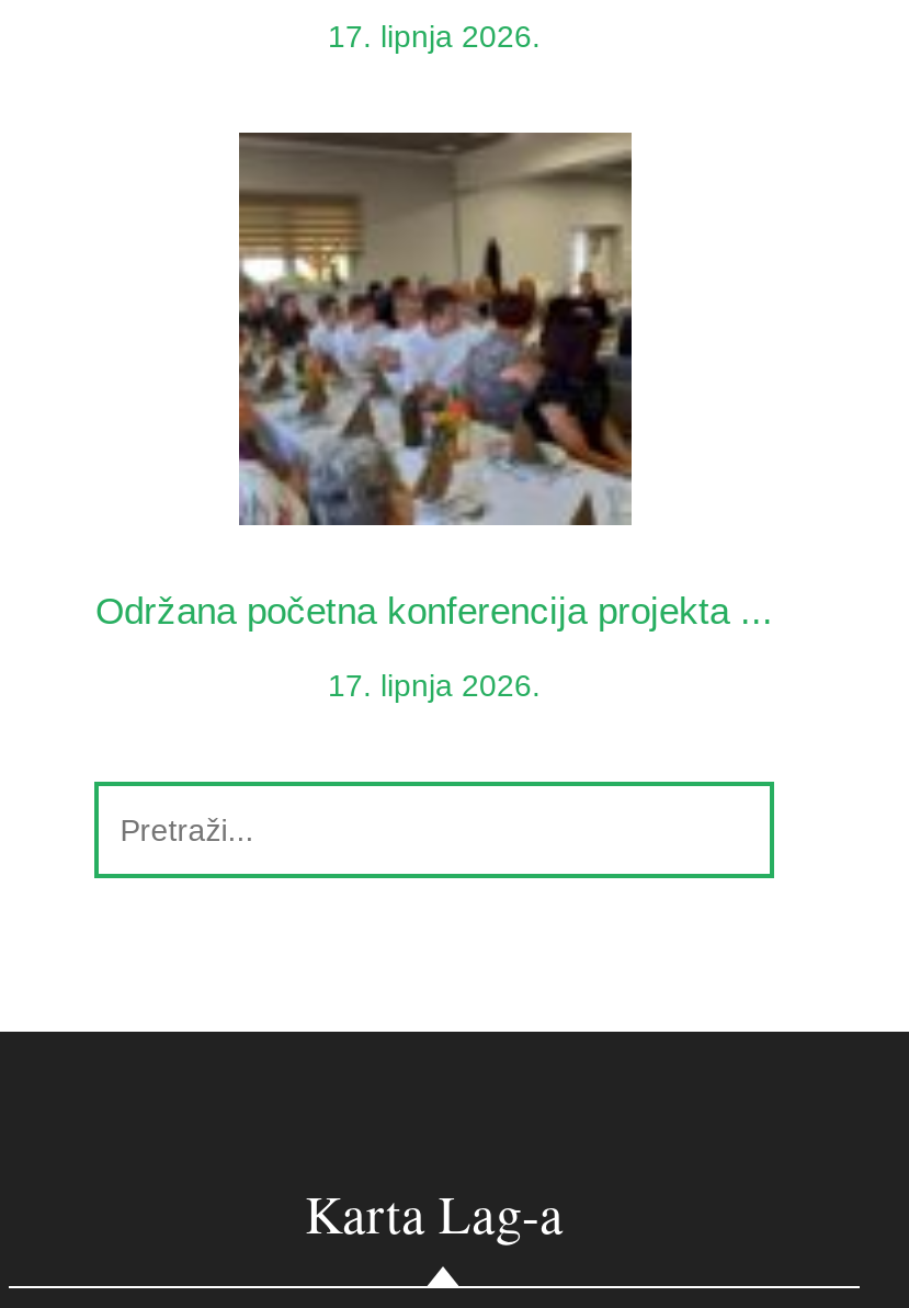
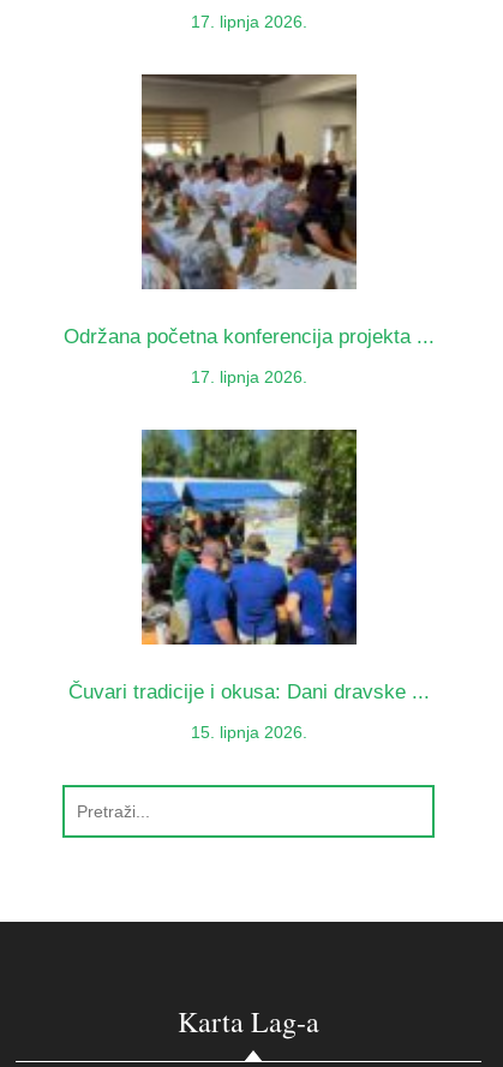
none -> [68,428,429,742] [image] | Čuvari tradicije i okusa: Dani dravske ... | 15. lipnja 2026.

